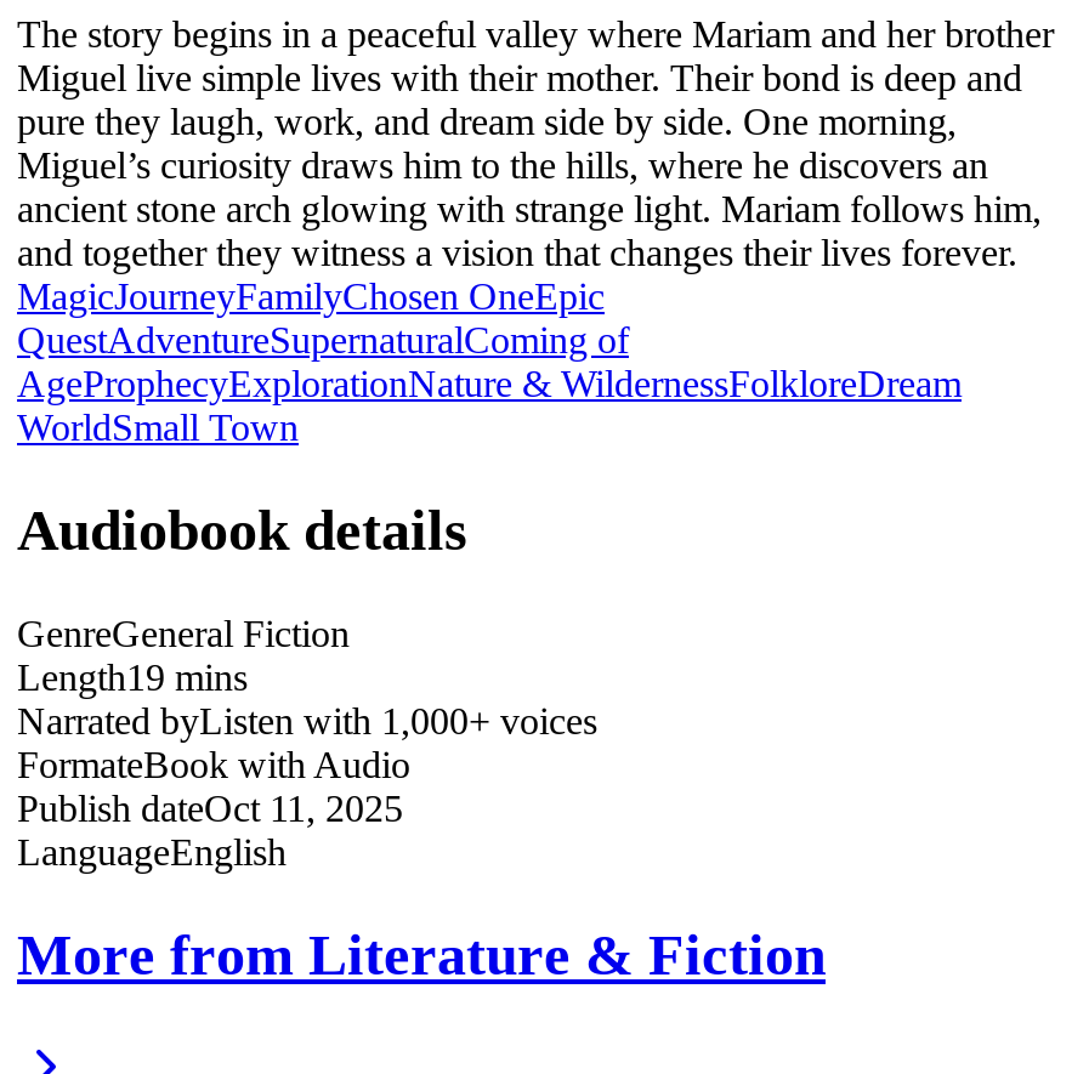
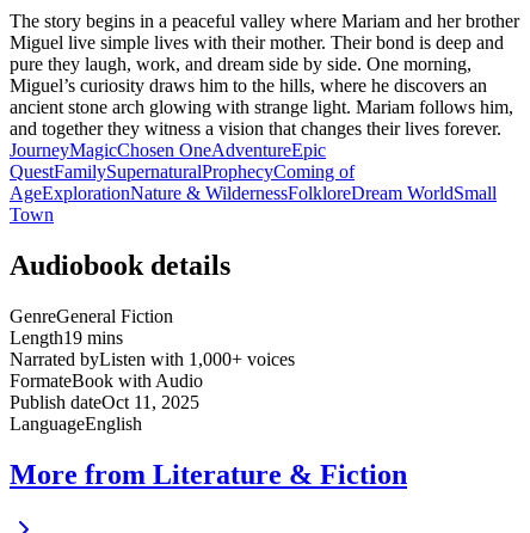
[17,276,962,448] MagicJourneyFamilyChosen OneEpic | QuestAdventureSupernaturalComing of | AgeProphecyExplorationNature & WildernessFolkloreDream | WorldSmall Town -> [10,140,497,225] JourneyMagicChosen OneAdventureEpic | QuestFamilySupernaturalProphecyComing of | AgeExplorationNature & WildernessFolkloreDream WorldSmall | Town

